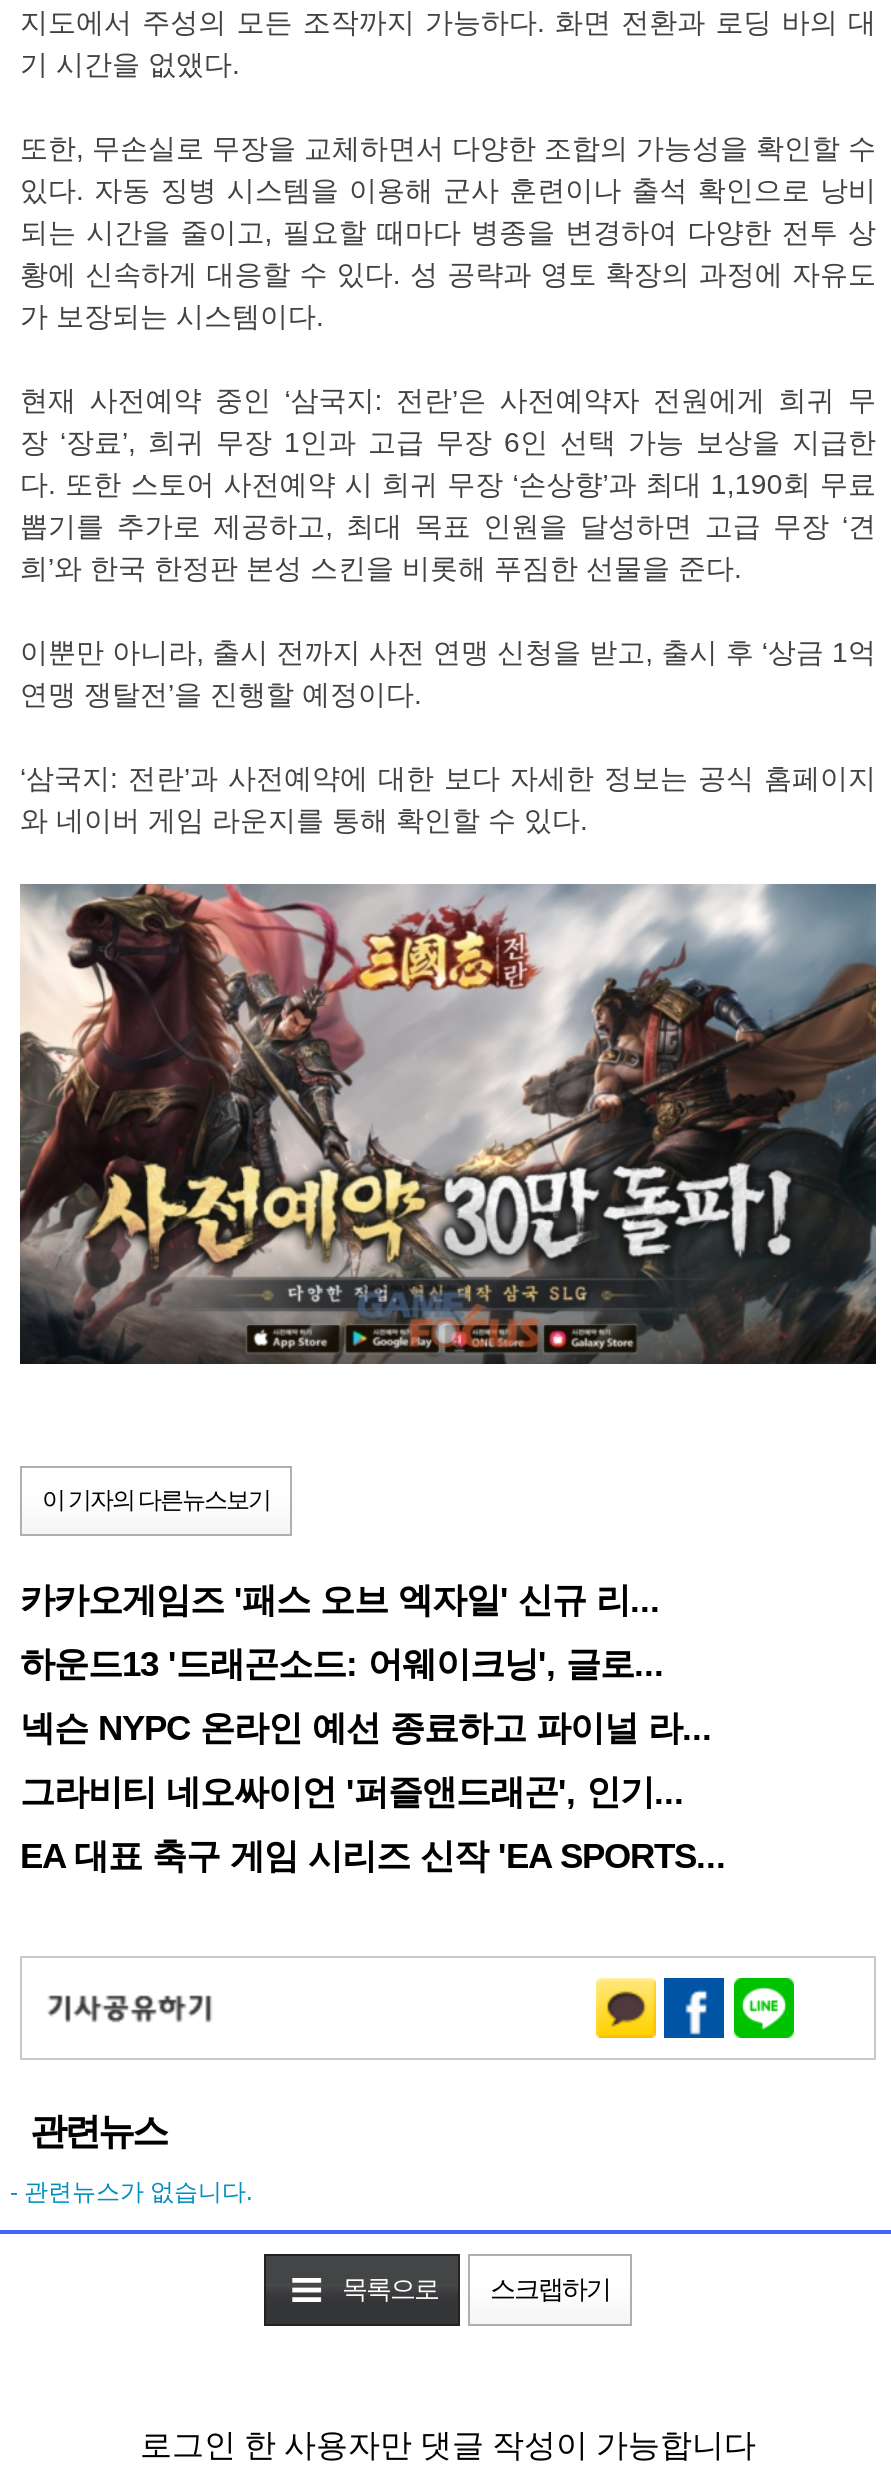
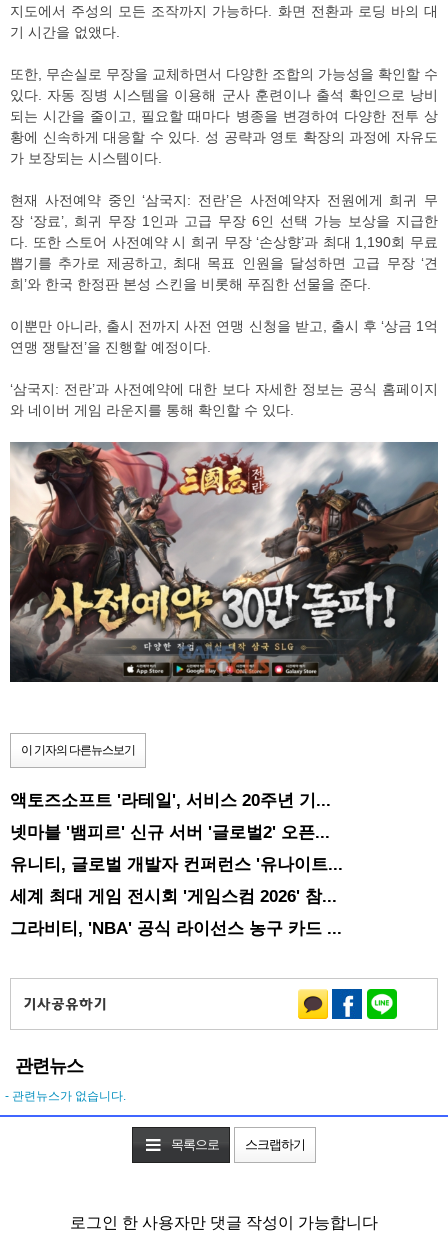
[20,1580,660,1620] 카카오게임즈 '패스 오브 엑자일' 신규 리... -> [10,790,331,810] 액토즈소프트 '라테일', 서비스 20주년 기...
[20,1644,664,1684] 하운드13 '드래곤소드: 어웨이크닝', 글로... -> [10,822,330,842] 넷마블 '뱀피르' 신규 서버 '글로벌2' 오픈...
[20,1708,712,1748] 넥슨 NYPC 온라인 예선 종료하고 파이널 라... -> [10,854,343,874] 유니티, 글로벌 개발자 컨퍼런스 '유나이트...
[20,1772,684,1812] 그라비티 네오싸이언 '퍼즐앤드래곤', 인기... -> [10,886,337,906] 세계 최대 게임 전시회 '게임스컴 2026' 참...
[20,1836,726,1876] EA 대표 축구 게임 시리즈 신작 'EA SPORTS... -> [10,918,342,938] 그라비티, 'NBA' 공식 라이선스 농구 카드 ...

